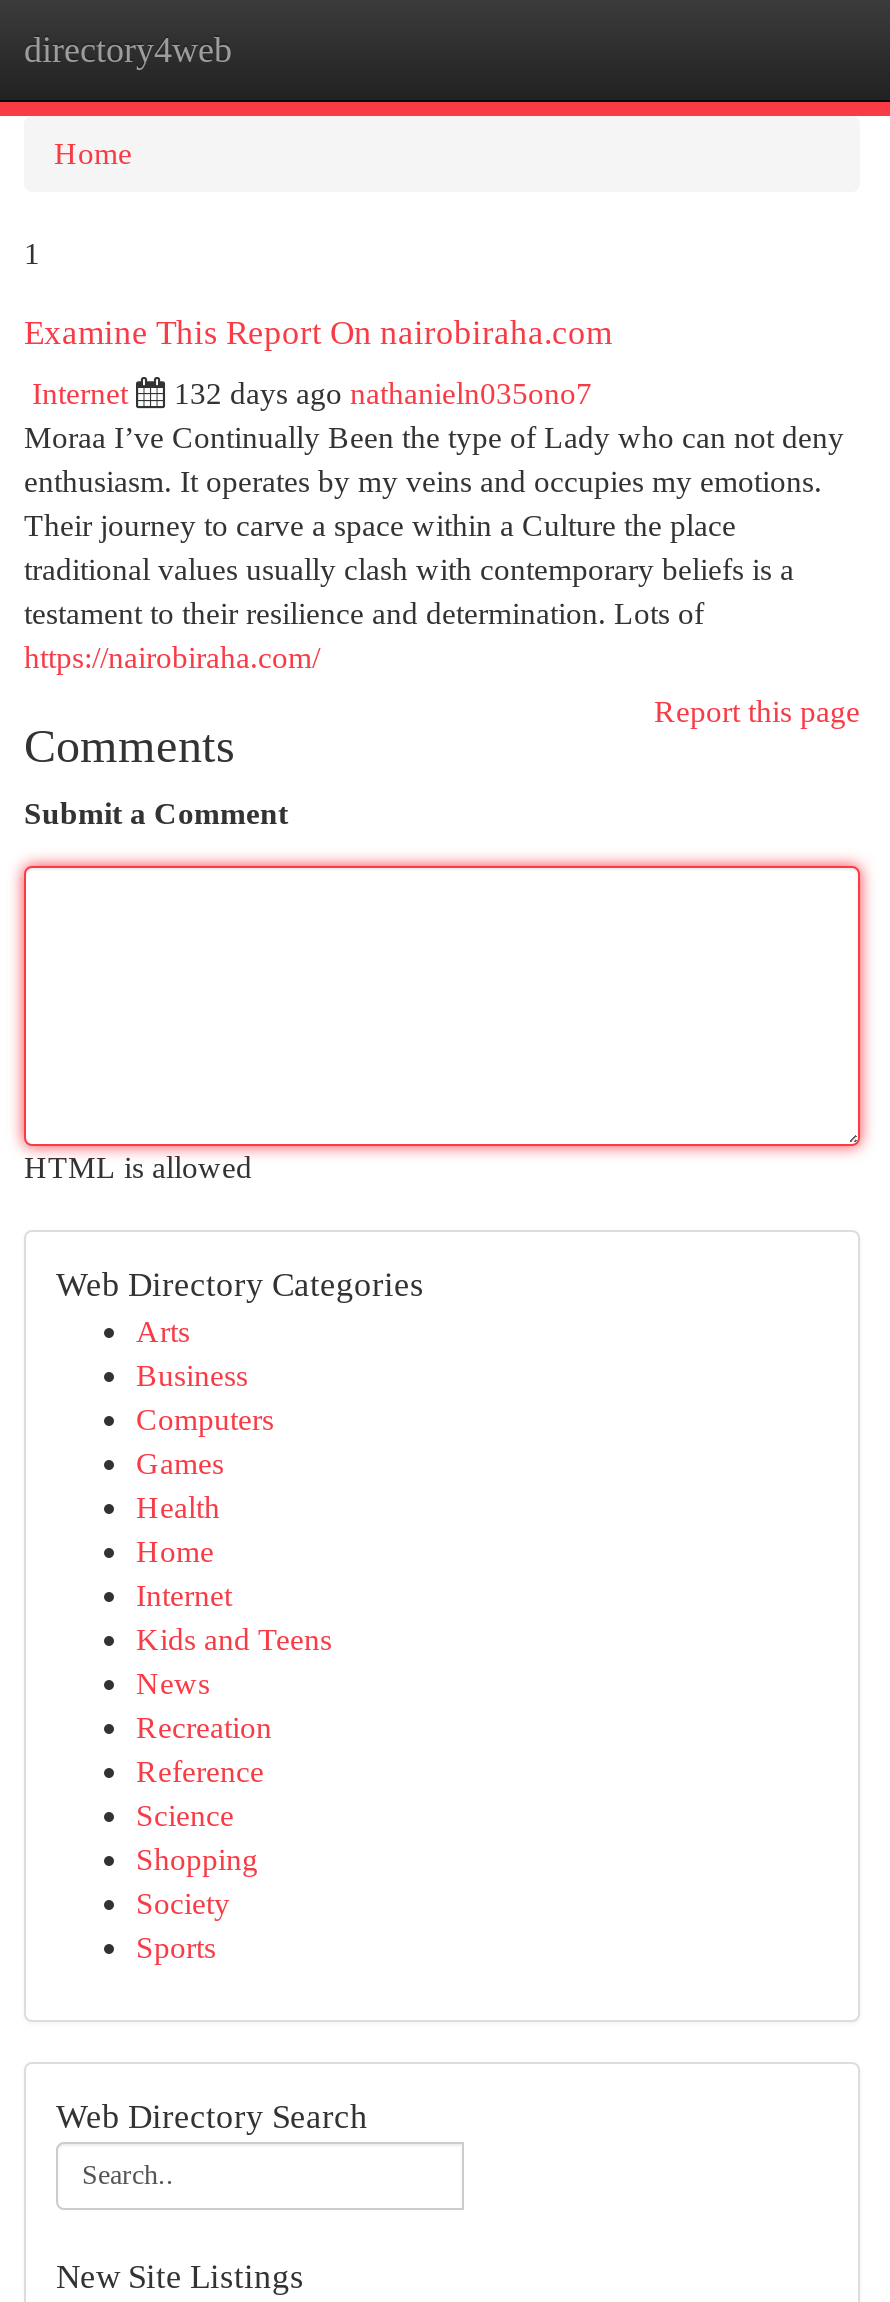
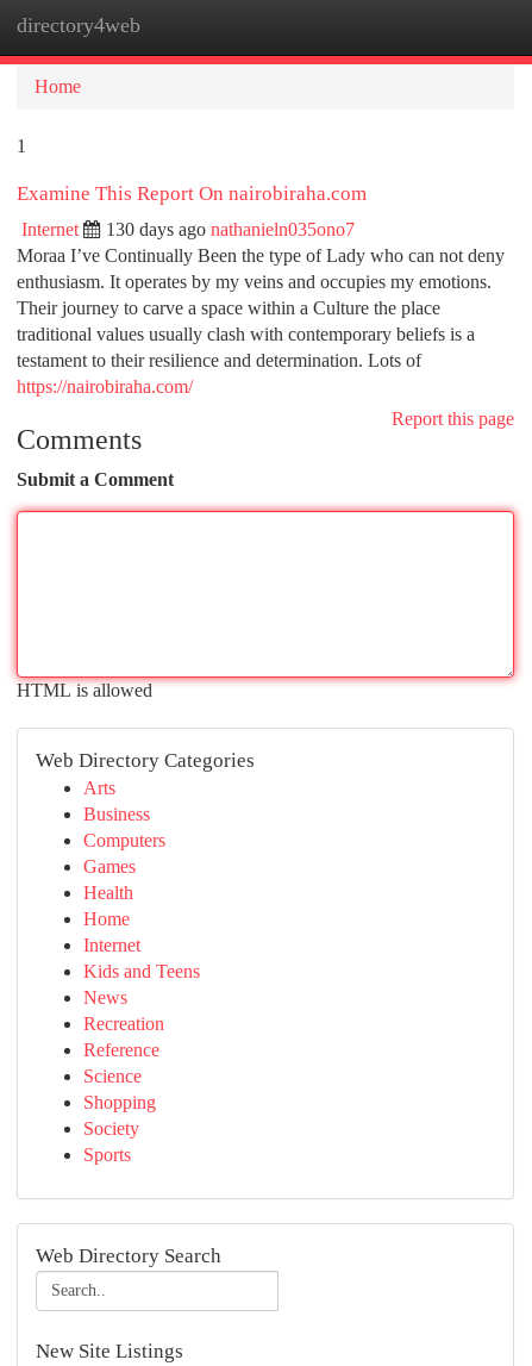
[174,376,592,410] 132 days ago nathanieln035ono7 -> [106,219,355,239] 130 days ago nathanieln035ono7

